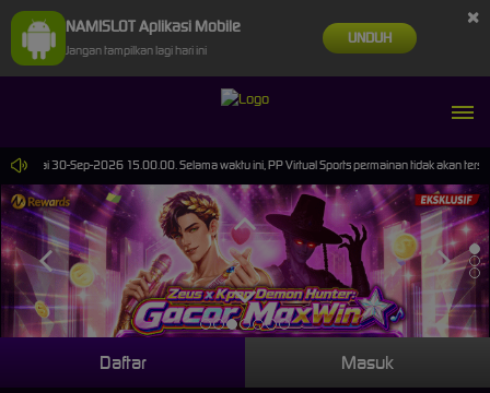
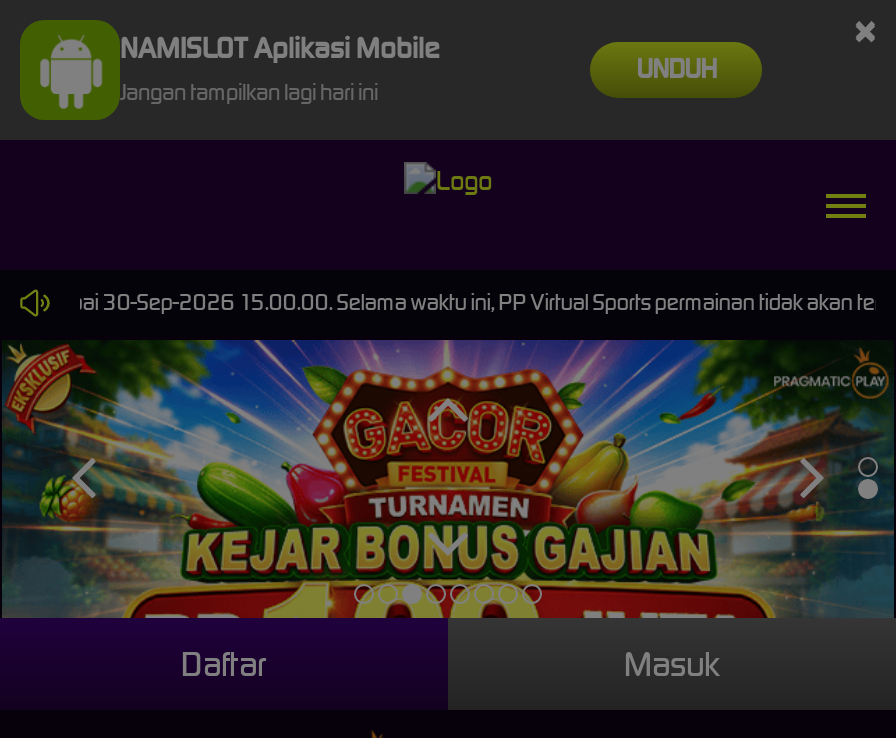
[3,183,487,338] [image] -> [6,338,890,620] [image]

